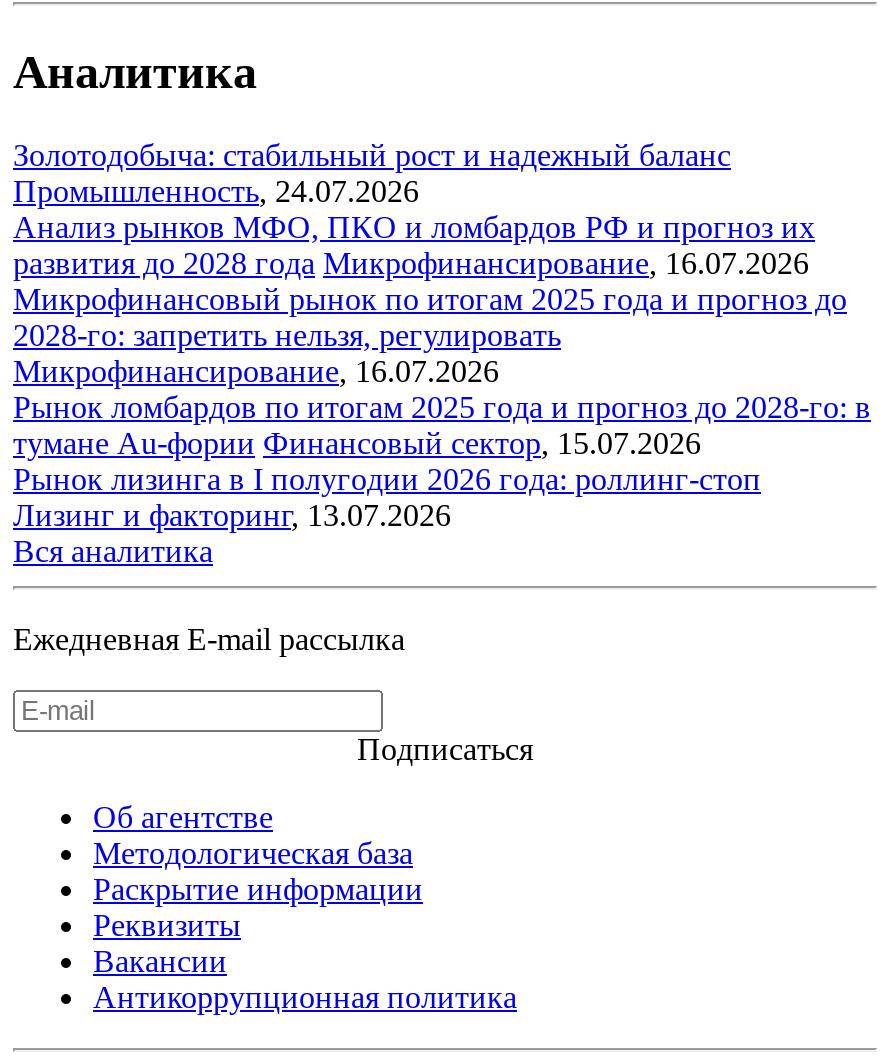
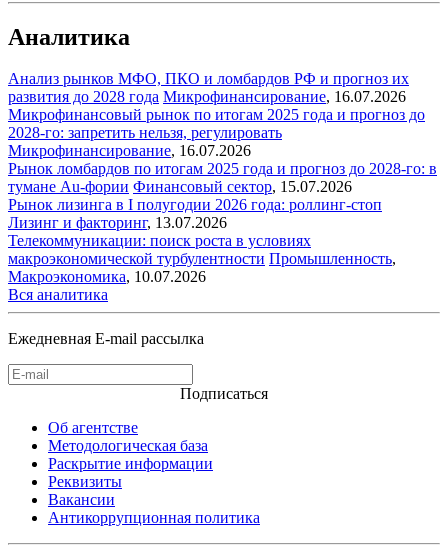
[13,139,731,209] Золотодобыча: стабильный рост и надежный баланс | Промышленность, 24.07.2026 -> none
moved [13,211,871,533] -> [8,70,437,231]: Анализ рынков МФО, ПКО и ломбардов РФ и прогноз их | развития до 2028 года Микрофинансирование, 16.07.2026 | Микрофинансовый рынок по итогам 2025 года и прогноз до | ... | Рынок лизинга в I полугодии 2026 года: роллинг-стоп | Лизинг и факторинг, 13.07.2026
none -> [8,232,396,285] Телекоммуникации: поиск роста в условиях | макроэкономической турбулентности Промышленность, | Макроэкономика, 10.07.2026

